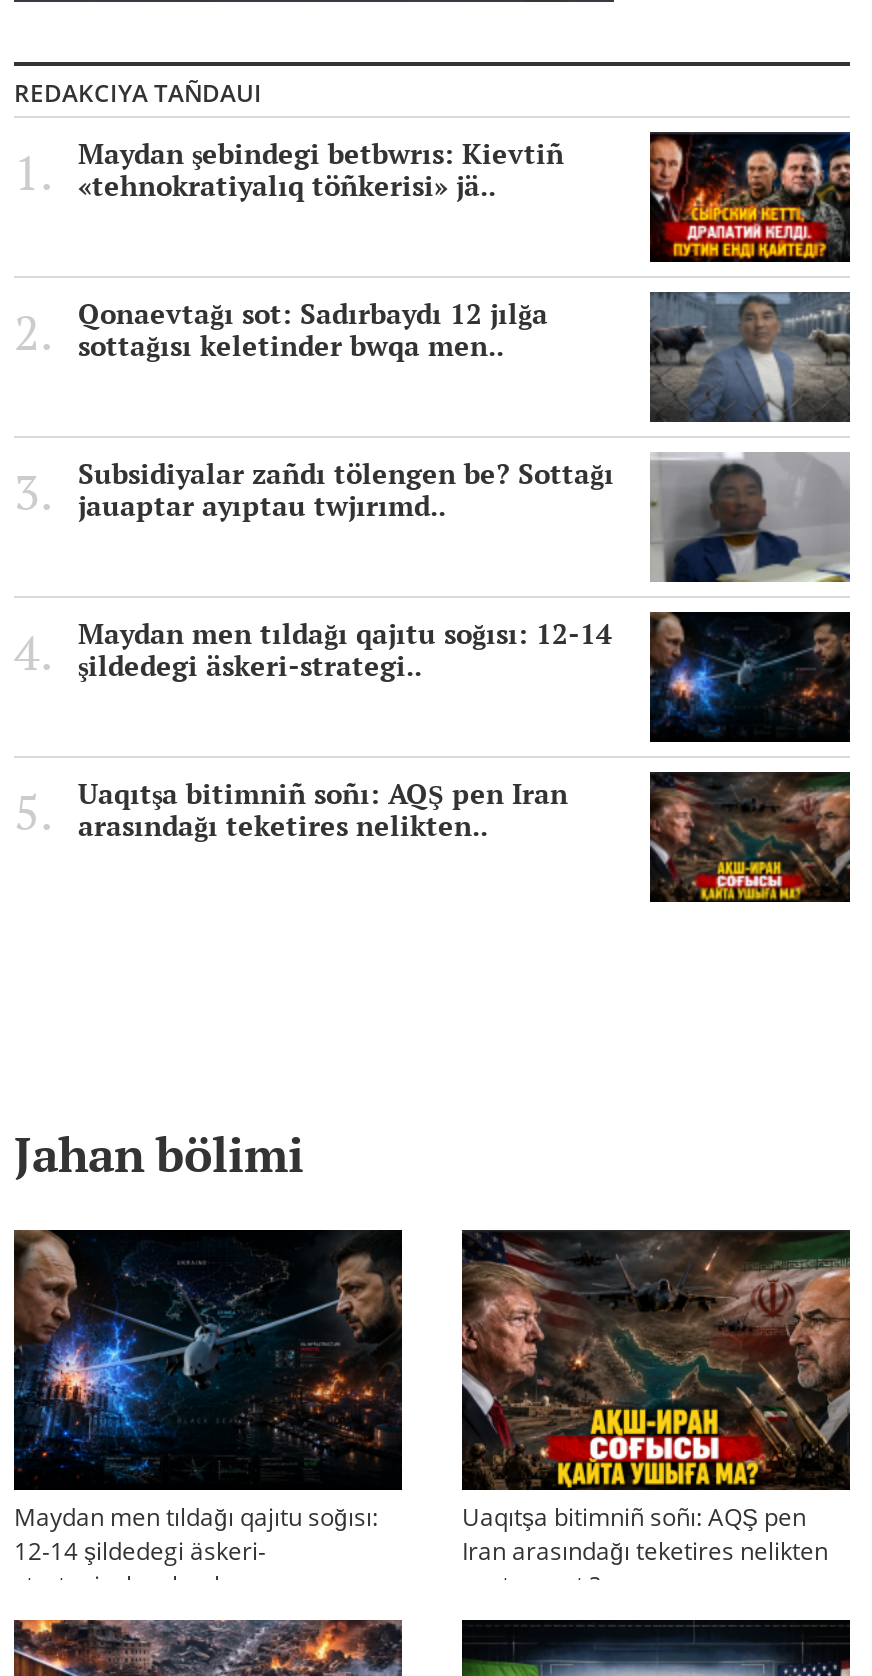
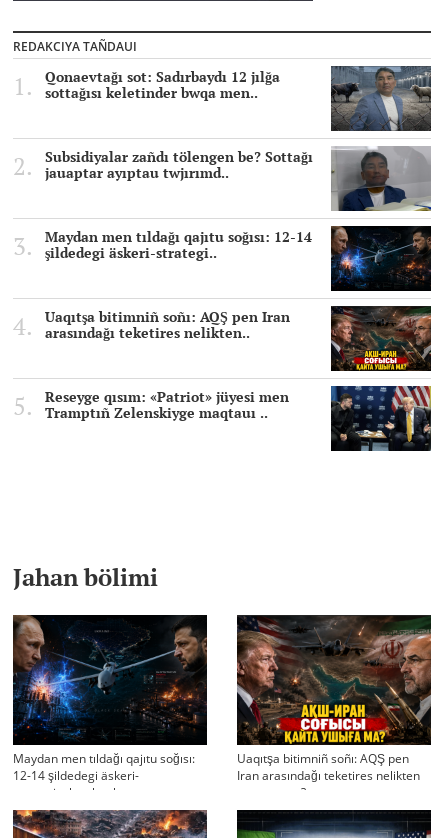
[78,134,564,204] Maydan şebindegi betbwrıs: Kievtiñ | «tehnokratiyalıq töñkerisi» jä.. -> none
[650,132,850,262] [image] -> none
moved [78,290,854,844] -> [45,65,433,342]: [image] | Qonaevtağı sot: Sadırbaydı 12 jılğa | sottağısı keletinder bwqa men.. | ... | Uaqıtşa bitimniñ soñı: AQŞ pen Iran | arasındağı teketires nelikten..
none -> [45,387,289,422] Reseyge qısım: «Patriot» jüyesi men | Tramptıñ Zelenskiyge maqtauı ..
none -> [330,385,432,452] [image]

